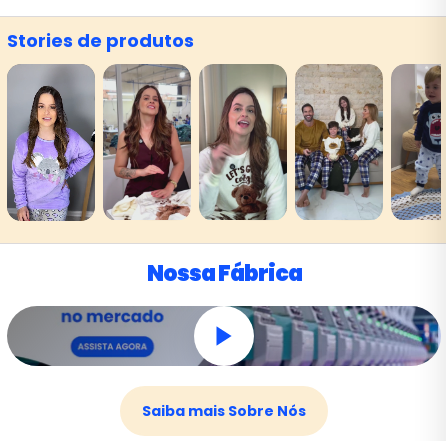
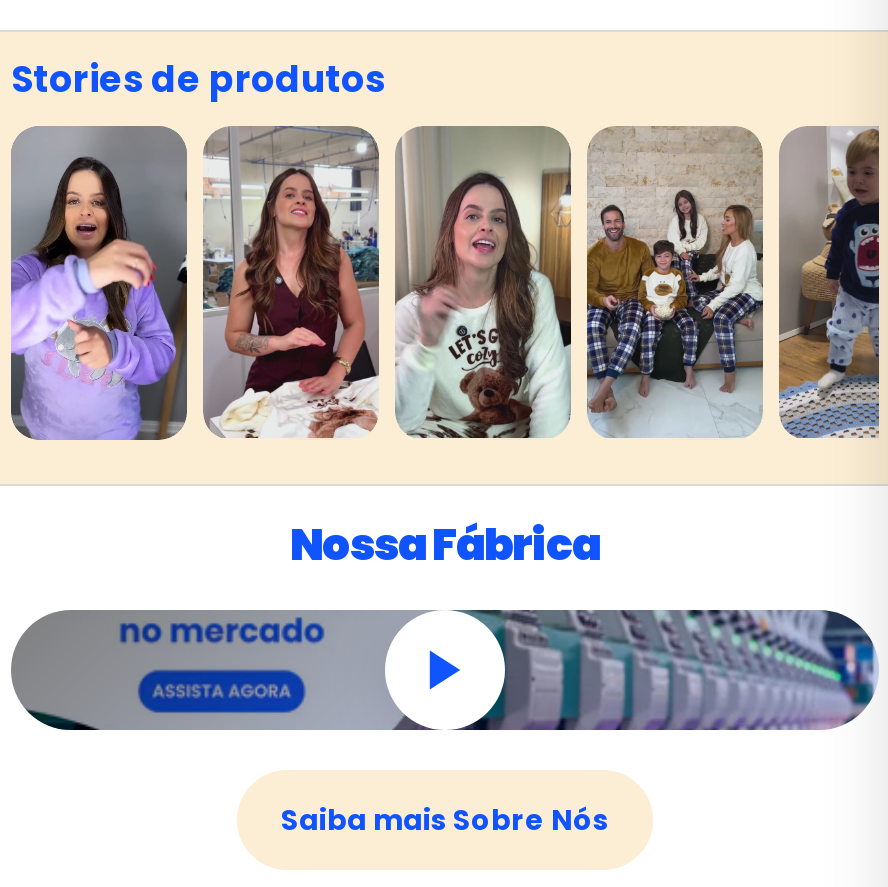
[6,67,95,222] [image] -> [11,130,187,440] [image]

